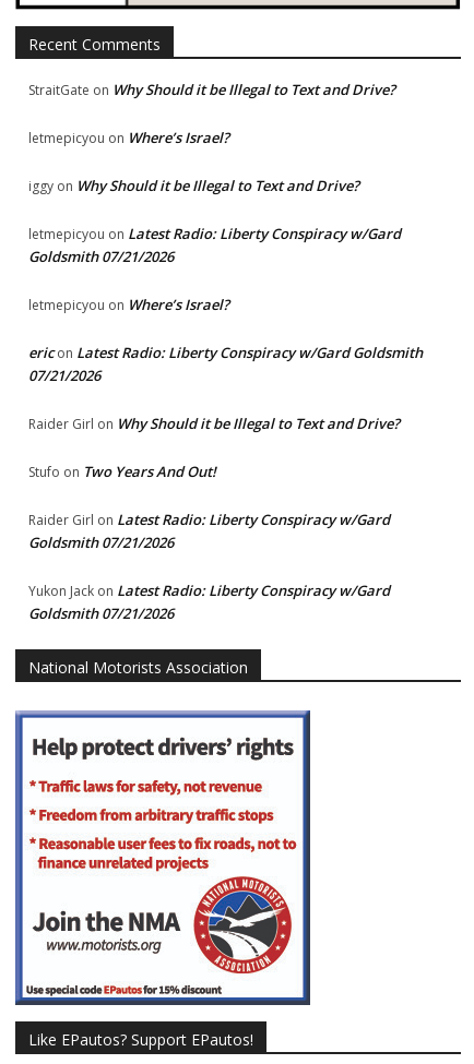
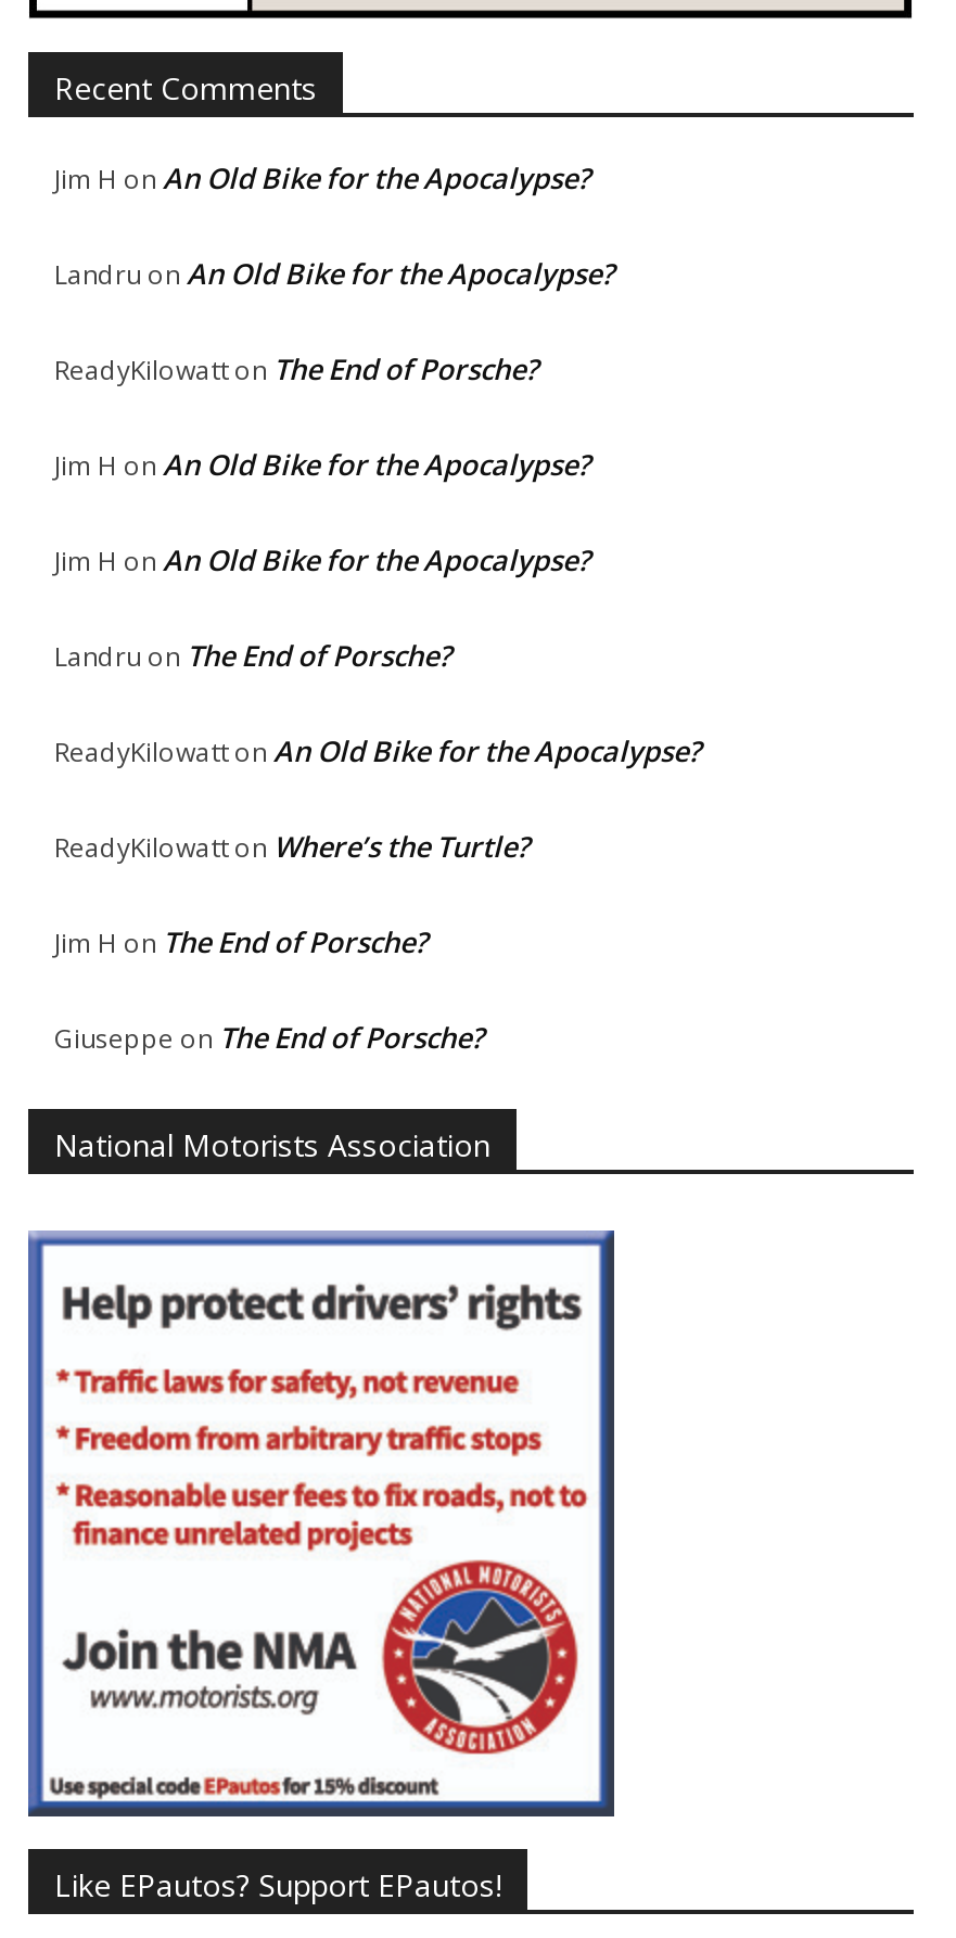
[28,80,395,99] StraitGate on Why Should it be Illegal to Text and Drive? -> [54,158,590,197] Jim H on An Old Bike for the Apocalypse?
[28,128,229,147] letmepicyou on Where’s Israel? -> [54,254,614,293] Landru on An Old Bike for the Apocalypse?
[28,176,359,195] iggyon Why Should it be Illegal to Text and Drive? -> [54,349,538,388] ReadyKilowatton The End of Porsche?
[28,224,401,266] letmepicyou on Latest Radio: Liberty Conspiracy w/Gard | Goldsmith 07/21/2026 -> [54,445,590,484] Jim H on An Old Bike for the Apocalypse?
[28,295,229,314] letmepicyou on Where’s Israel? -> [54,540,590,579] Jim H on An Old Bike for the Apocalypse?
[28,343,423,385] ericon Latest Radio: Liberty Conspiracy w/Gard Goldsmith | 07/21/2026 -> [54,636,451,675] Landru on The End of Porsche?
[28,414,400,433] Raider Girlon Why Should it be Illegal to Text and Drive? -> [54,731,701,770] ReadyKilowatton An Old Bike for the Apocalypse?
[28,462,216,481] Stufoon Two Years And Out! -> [54,827,530,866] ReadyKilowatton Where’s the Turtle?
[28,510,390,552] Raider Girl on Latest Radio: Liberty Conspiracy w/Gard | Goldsmith 07/21/2026 -> [54,922,428,961] Jim H on The End of Porsche?
[28,581,390,623] Yukon Jack on Latest Radio: Liberty Conspiracy w/Gard | Goldsmith 07/21/2026 -> [54,1018,484,1057] Giuseppe on The End of Porsche?

